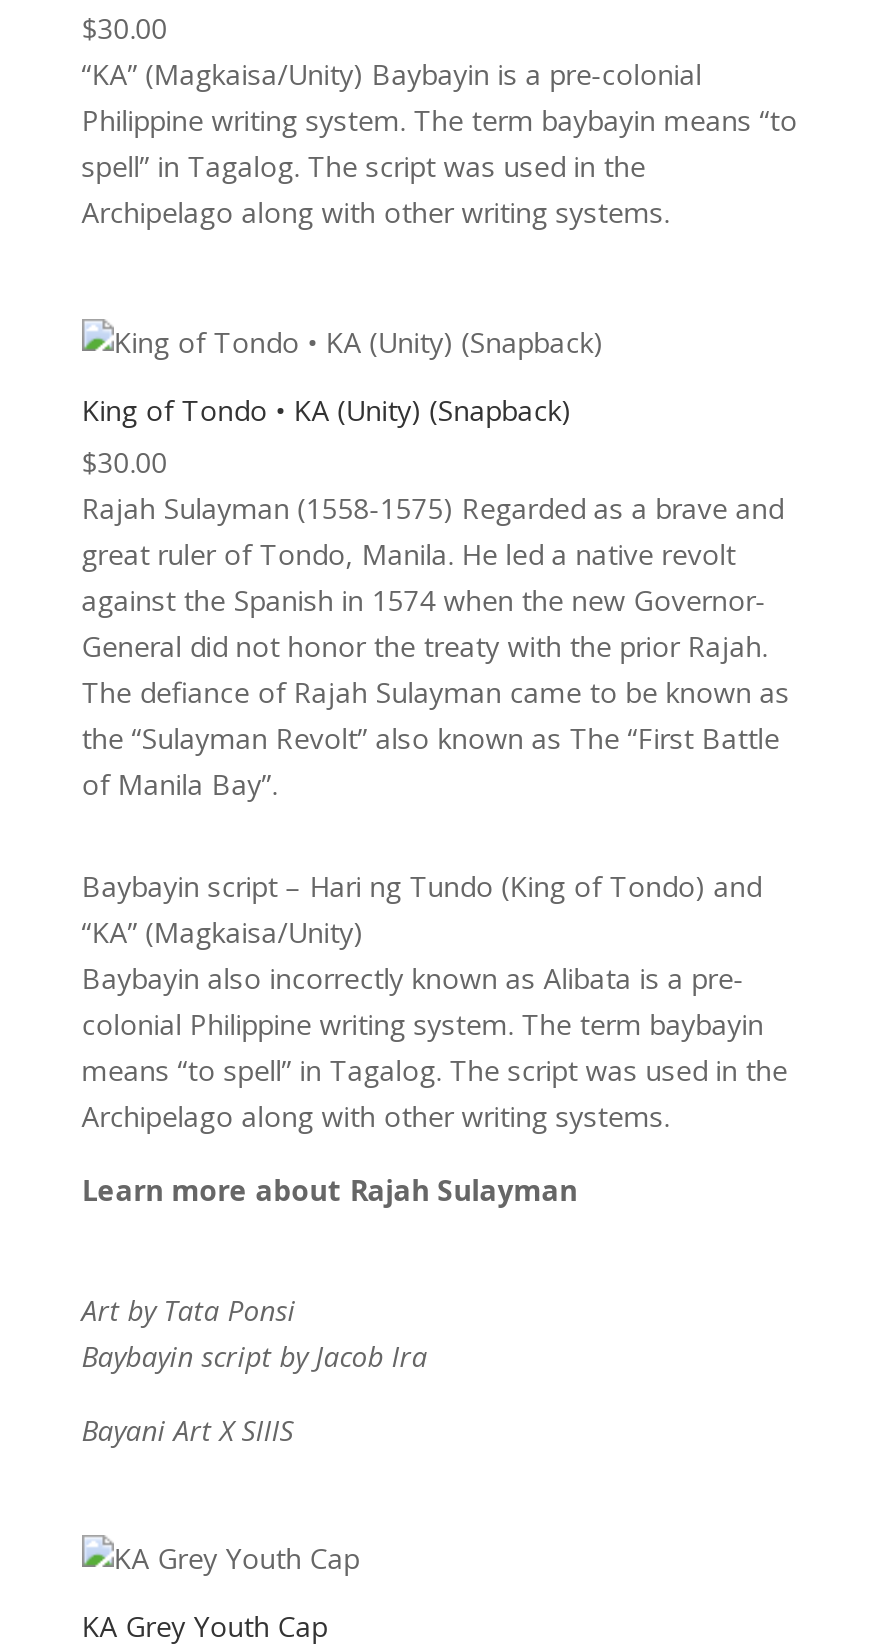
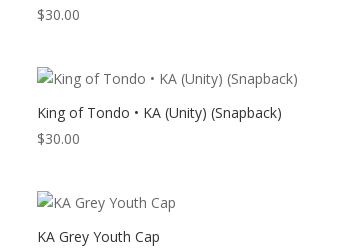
[82,56,798,232] “KA” (Magkaisa/Unity) Baybayin is a pre-colonial | Philippine writing system. The term baybayin means “to | spell” in Tagalog. The script was used in the | Archipelago along with other writing systems. -> none
[82,488,790,1448] Rajah Sulayman (1558-1575) Regarded as a brave and | great ruler of Tondo, Manila. He led a native revolt | against the Spanish in 1574 when the new Governor- | General did not honor the treaty with the prior Rajah. | The defiance of Rajah Sulayman came to be known as | the “Sulayman Revolt” also known as The “First Battle | of Manila Bay”. | Baybayin script – Hari ng Tundo (King of Tondo) and | “KA” (Magkaisa/Unity) | Baybayin also incorrectly known as Alibata is a pre- | colonial Philippine writing system. The term baybayin | means “to spell” in Tagalog. The script was used in the | Archipelago along with other writing systems. | Learn more about Rajah Sulayman | Art by Tata Ponsi | Baybayin script by Jacob Ira | Bayani Art X SIIIS -> none

